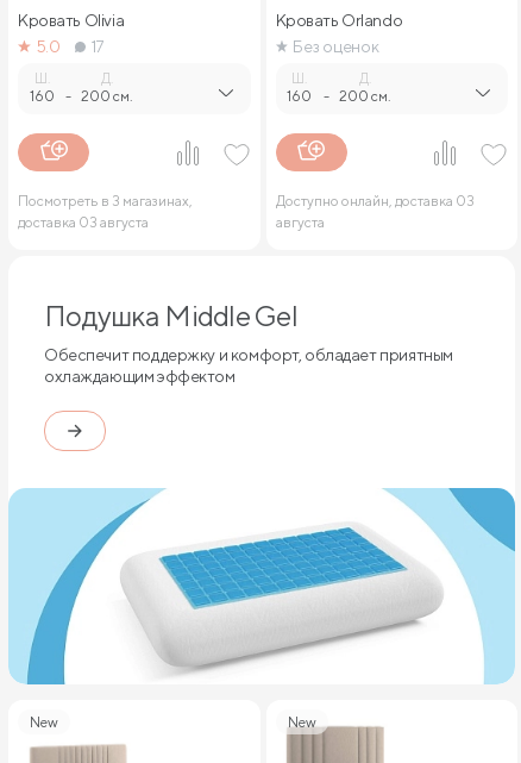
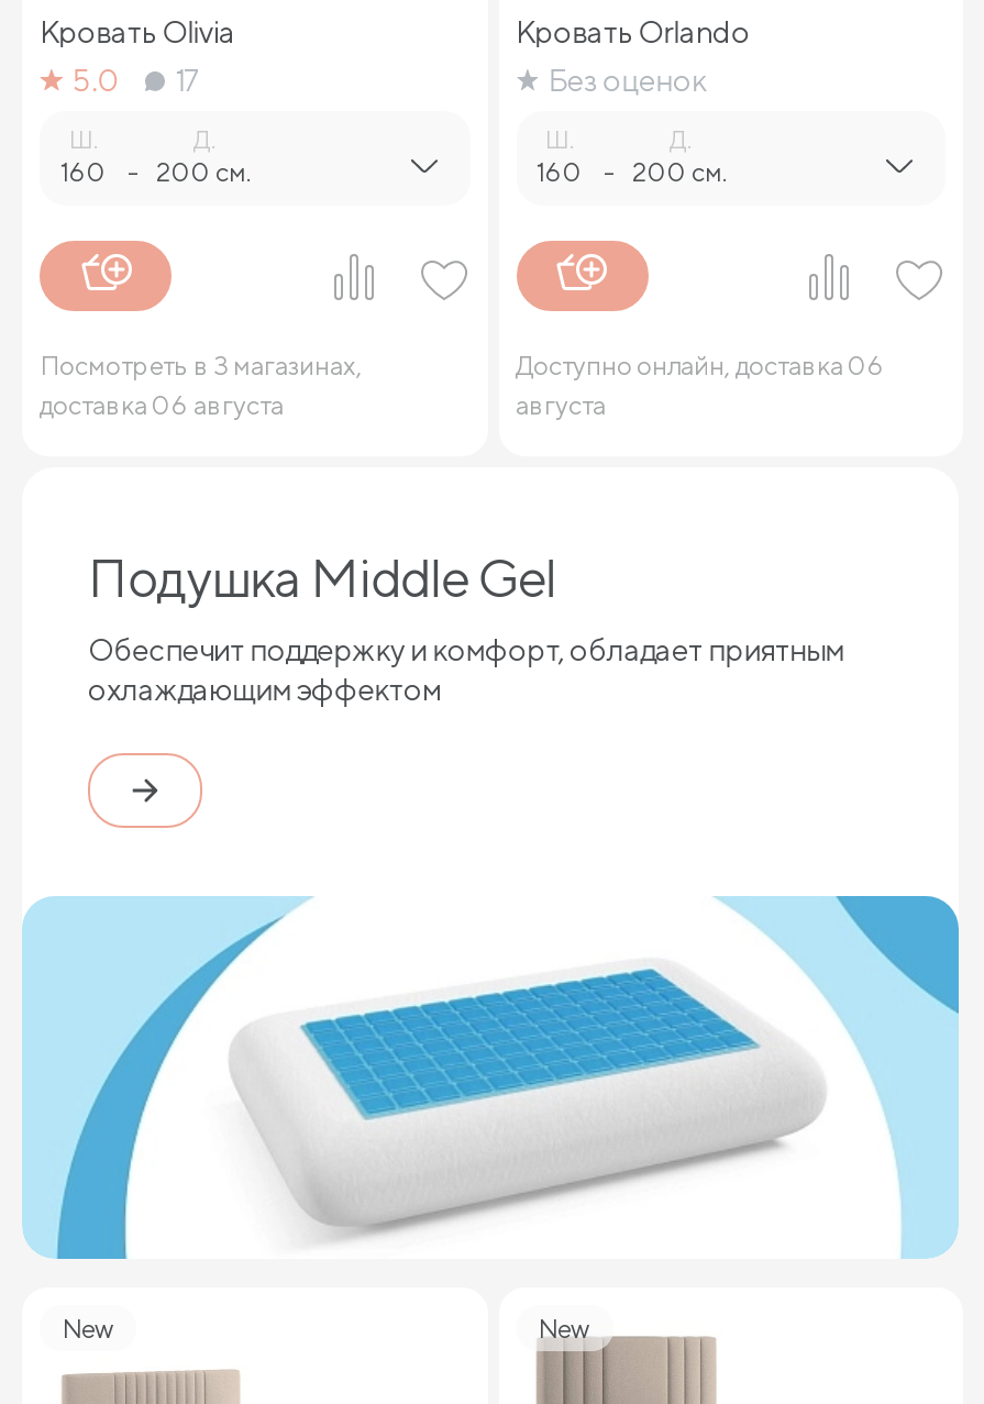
[275,192,474,210] Доступно онлайн, доставка 03 -> [516,349,885,382] Доступно онлайн, доставка 06
[18,213,149,231] доставка 03 августа -> [40,389,284,422] доставка 06 августа

